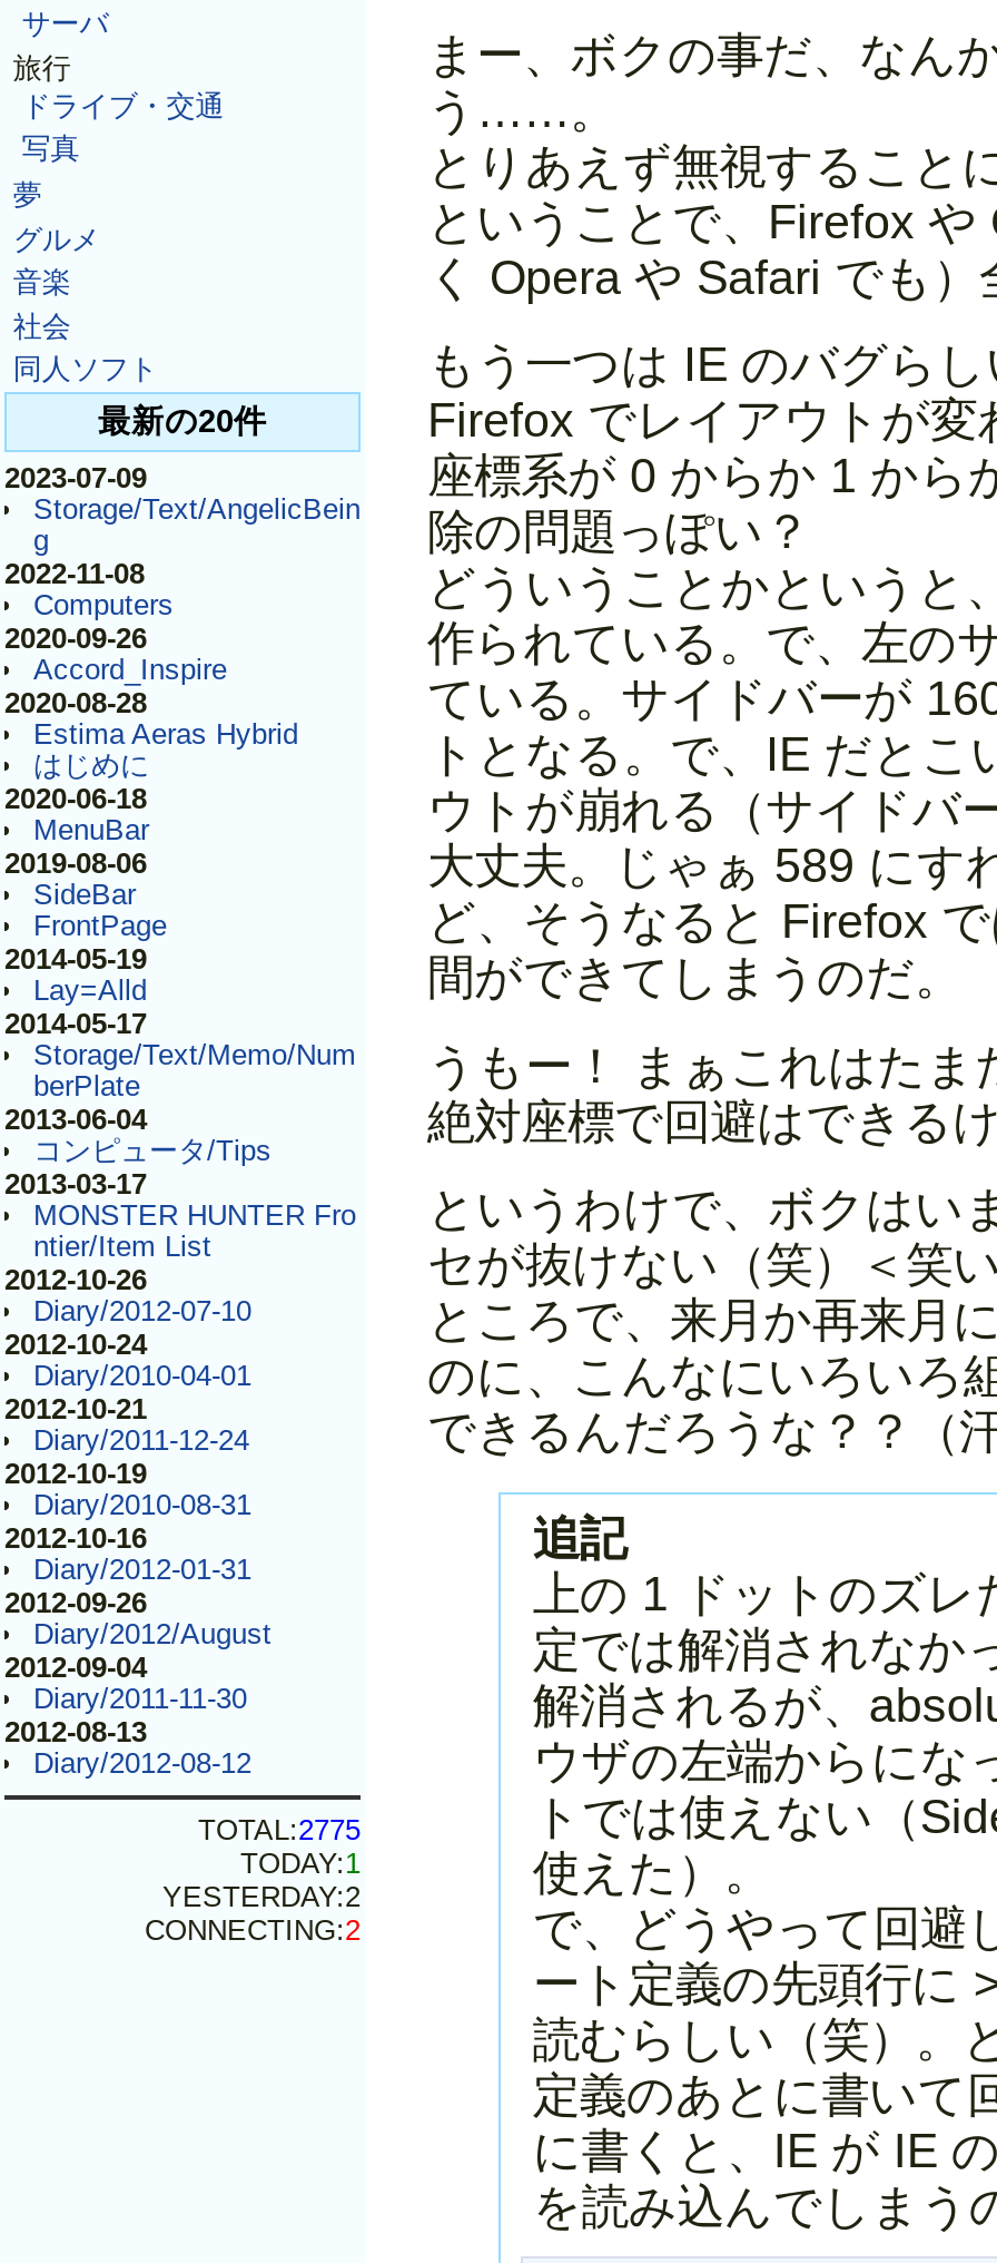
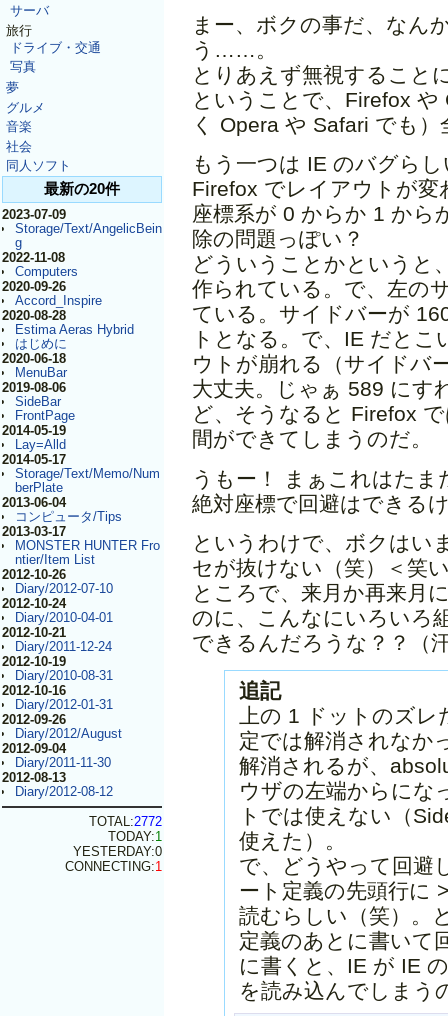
[198,1814,361,1847] TOTAL:2775 -> [89,814,162,829] TOTAL:2772
[145,1881,361,1948] YESTERDAY:2 | CONNECTING:2 -> [65,844,162,874] YESTERDAY:0 | CONNECTING:1

